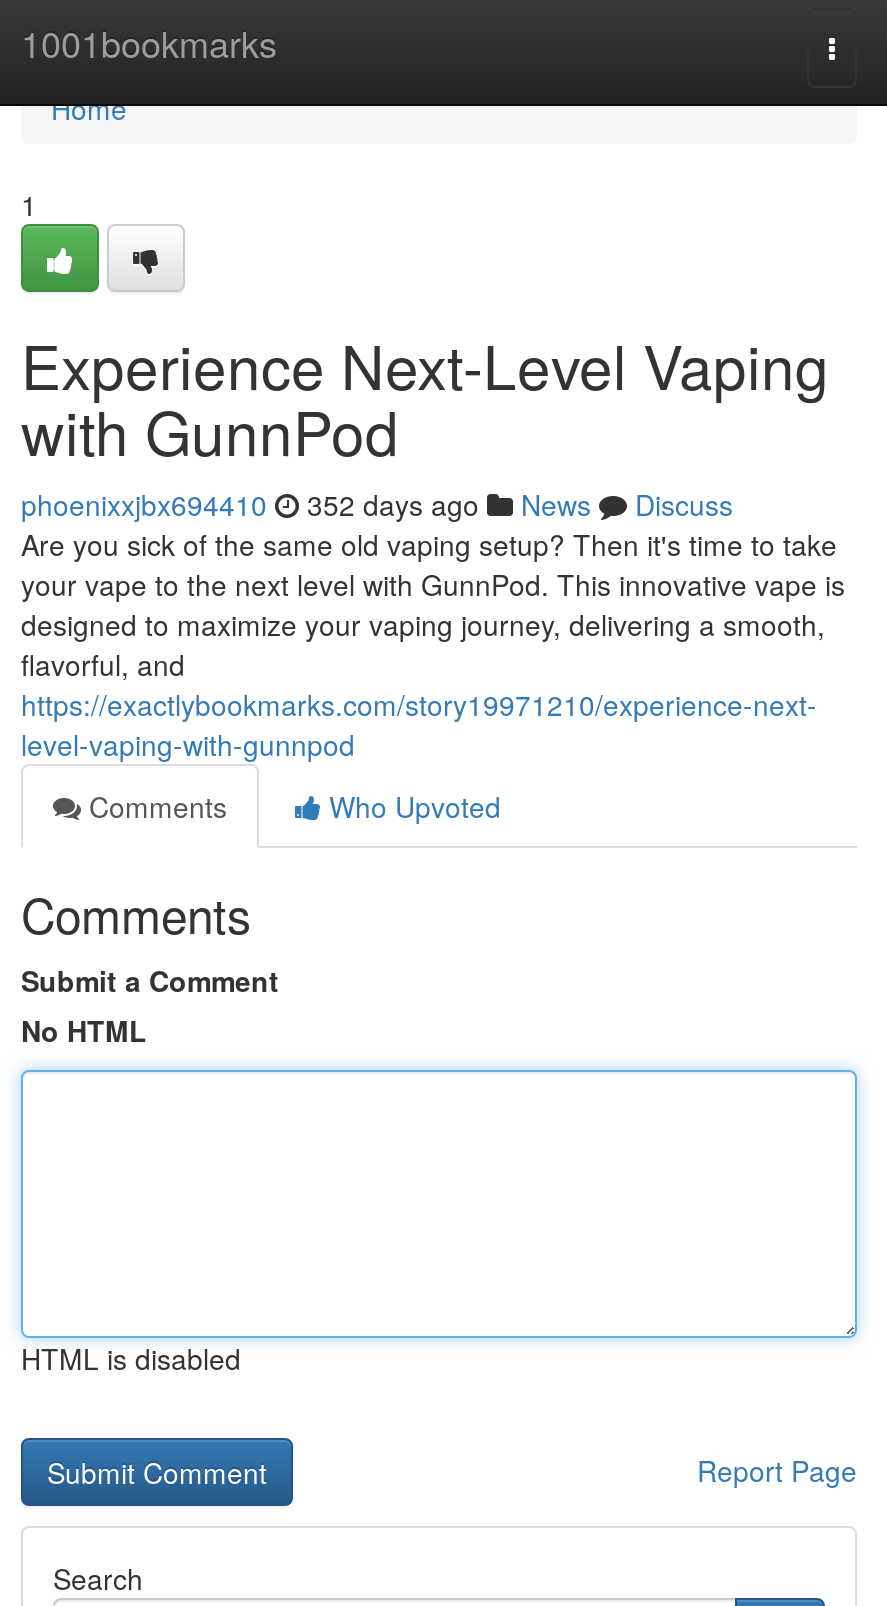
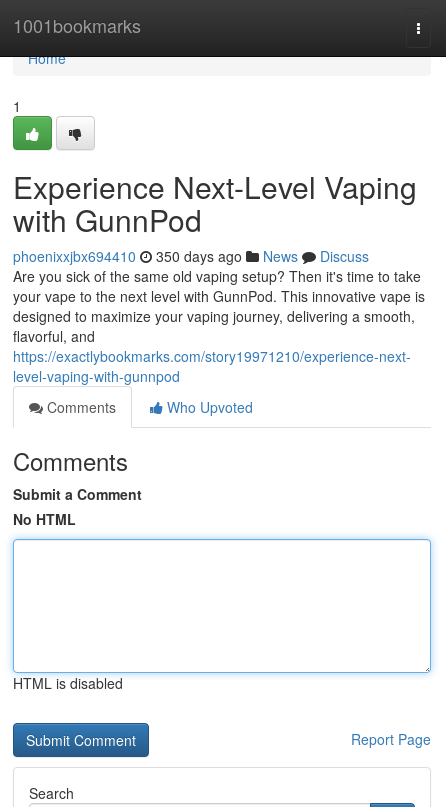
[21,484,733,524] phoenixxjbx694410 352 days ago News Discuss -> [13,246,369,266] phoenixxjbx694410 350 days ago News Discuss

